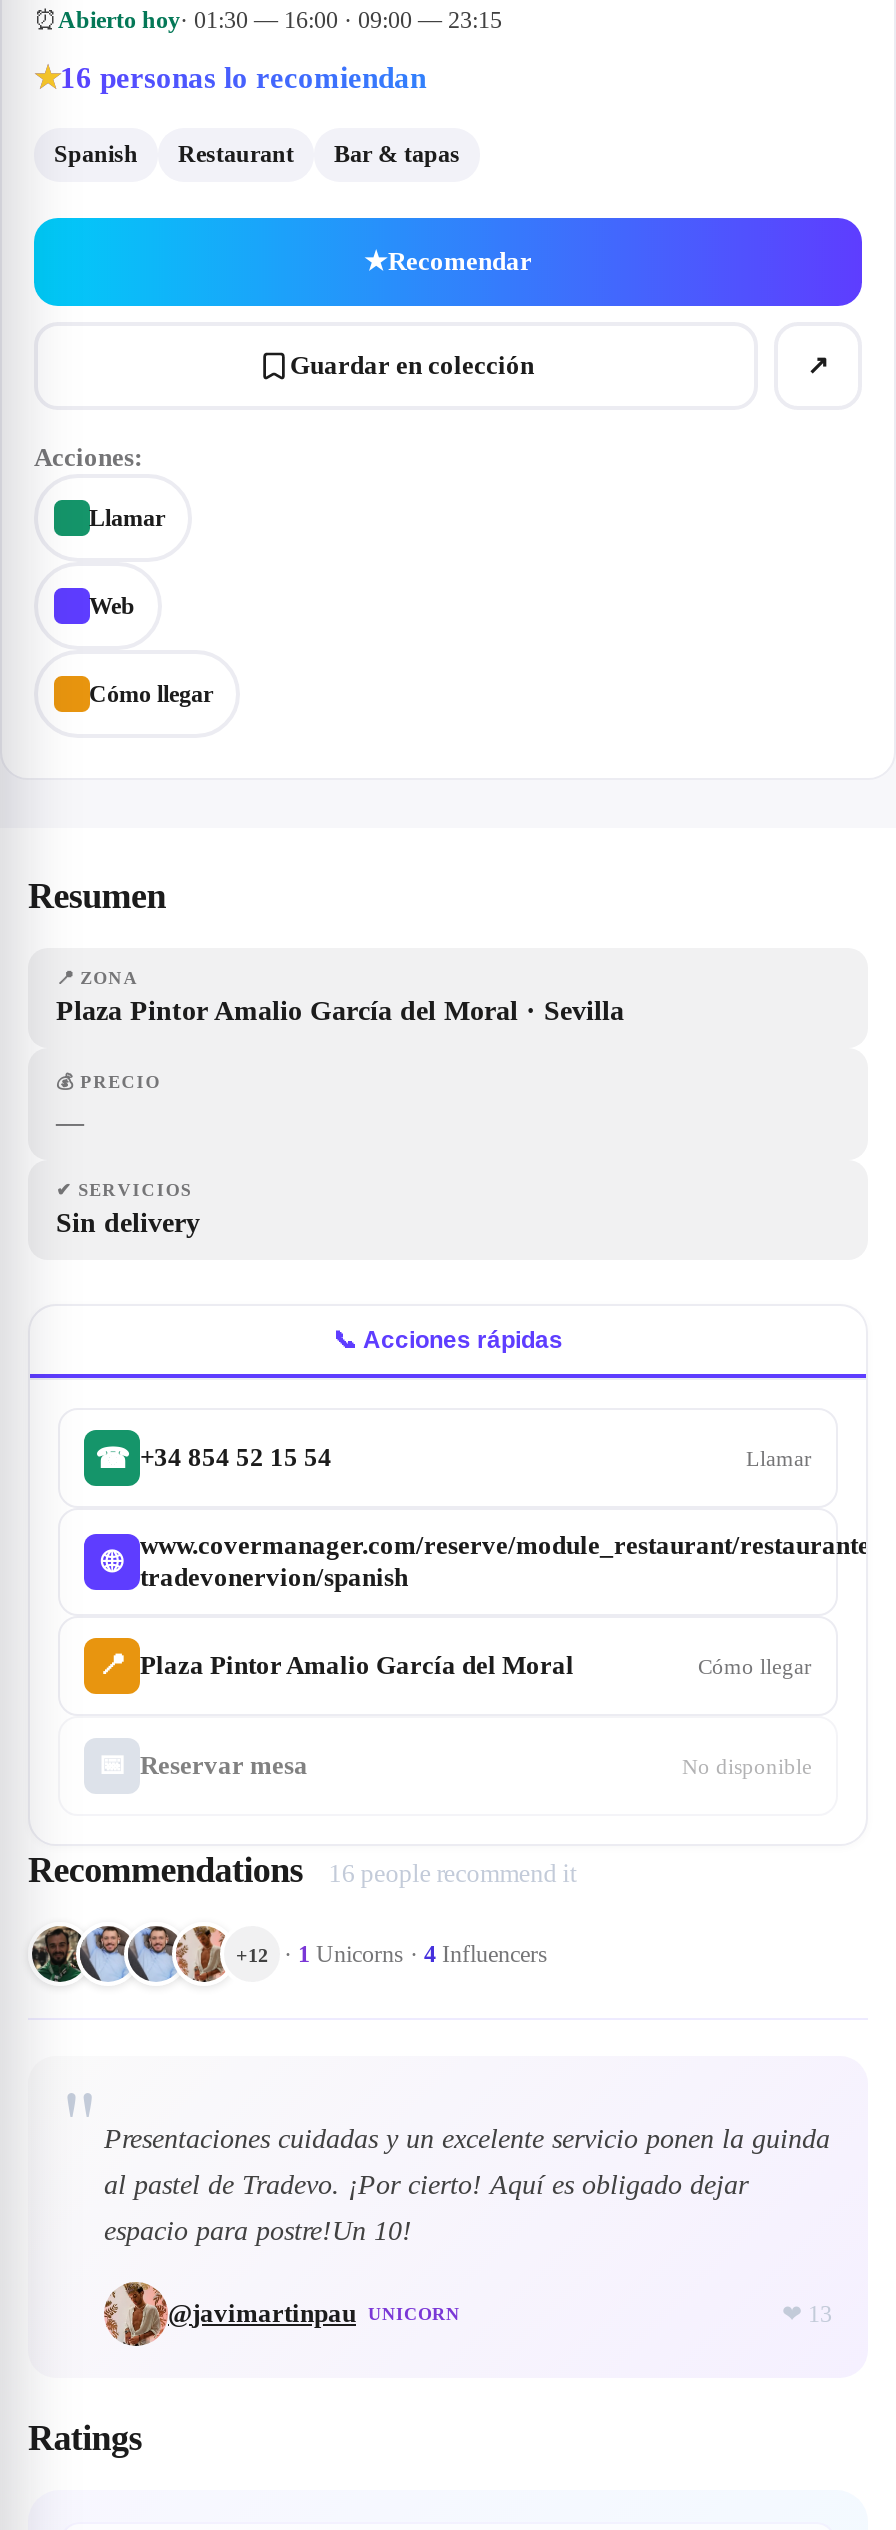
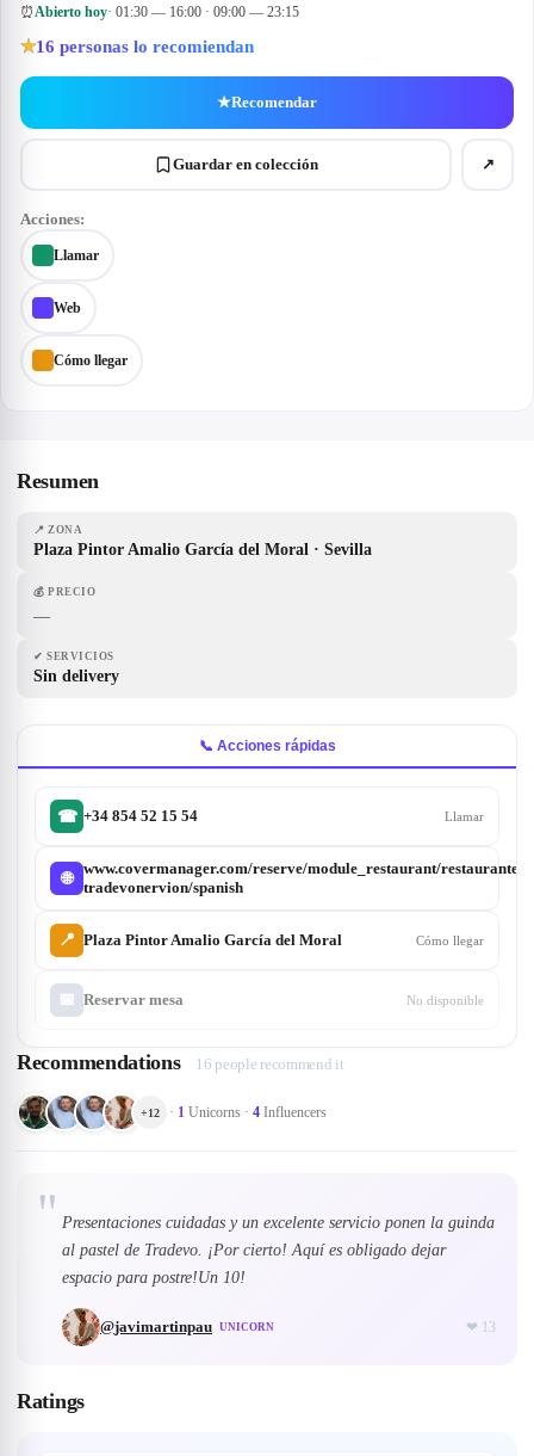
[54,140,460,168] Spanish | Restaurant | Bar & tapas -> none

